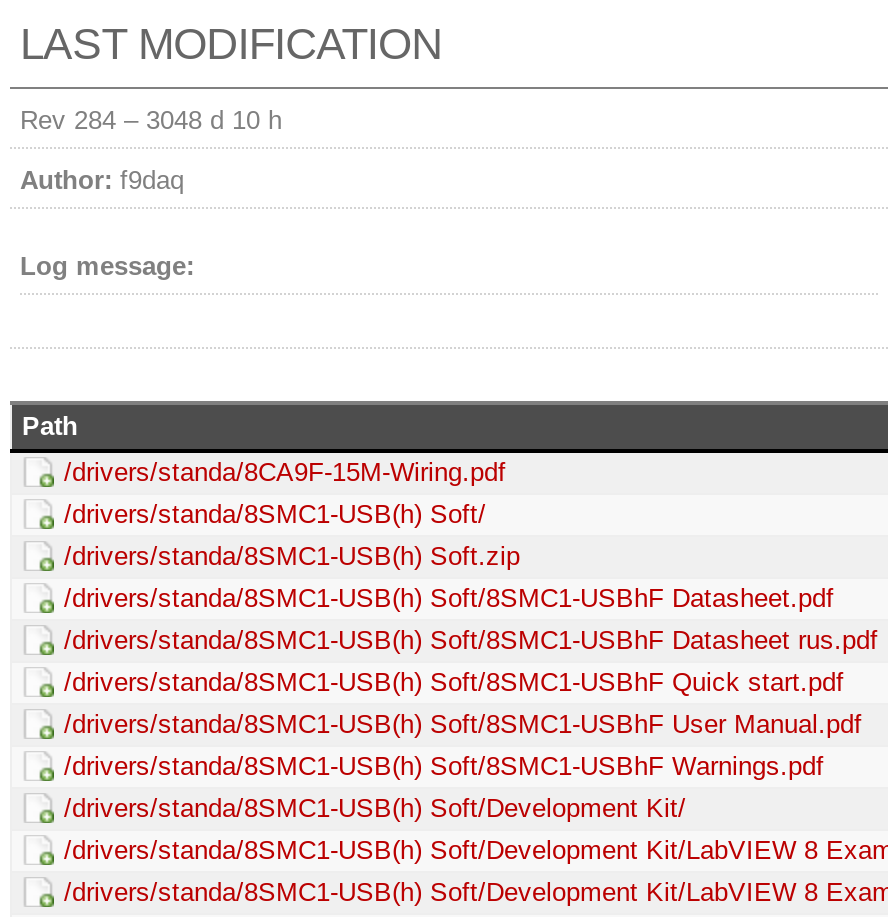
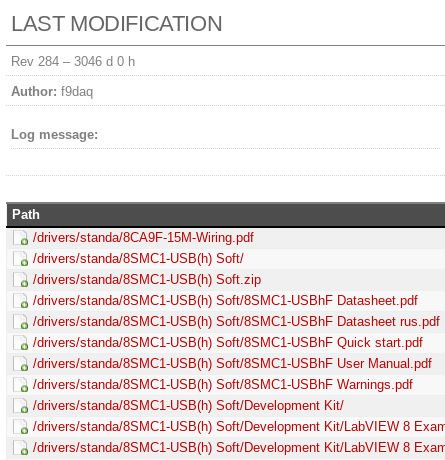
[20,105,282,135] Rev 284 – 3048 d 10 h -> [11,54,135,69] Rev 284 – 3046 d 0 h

